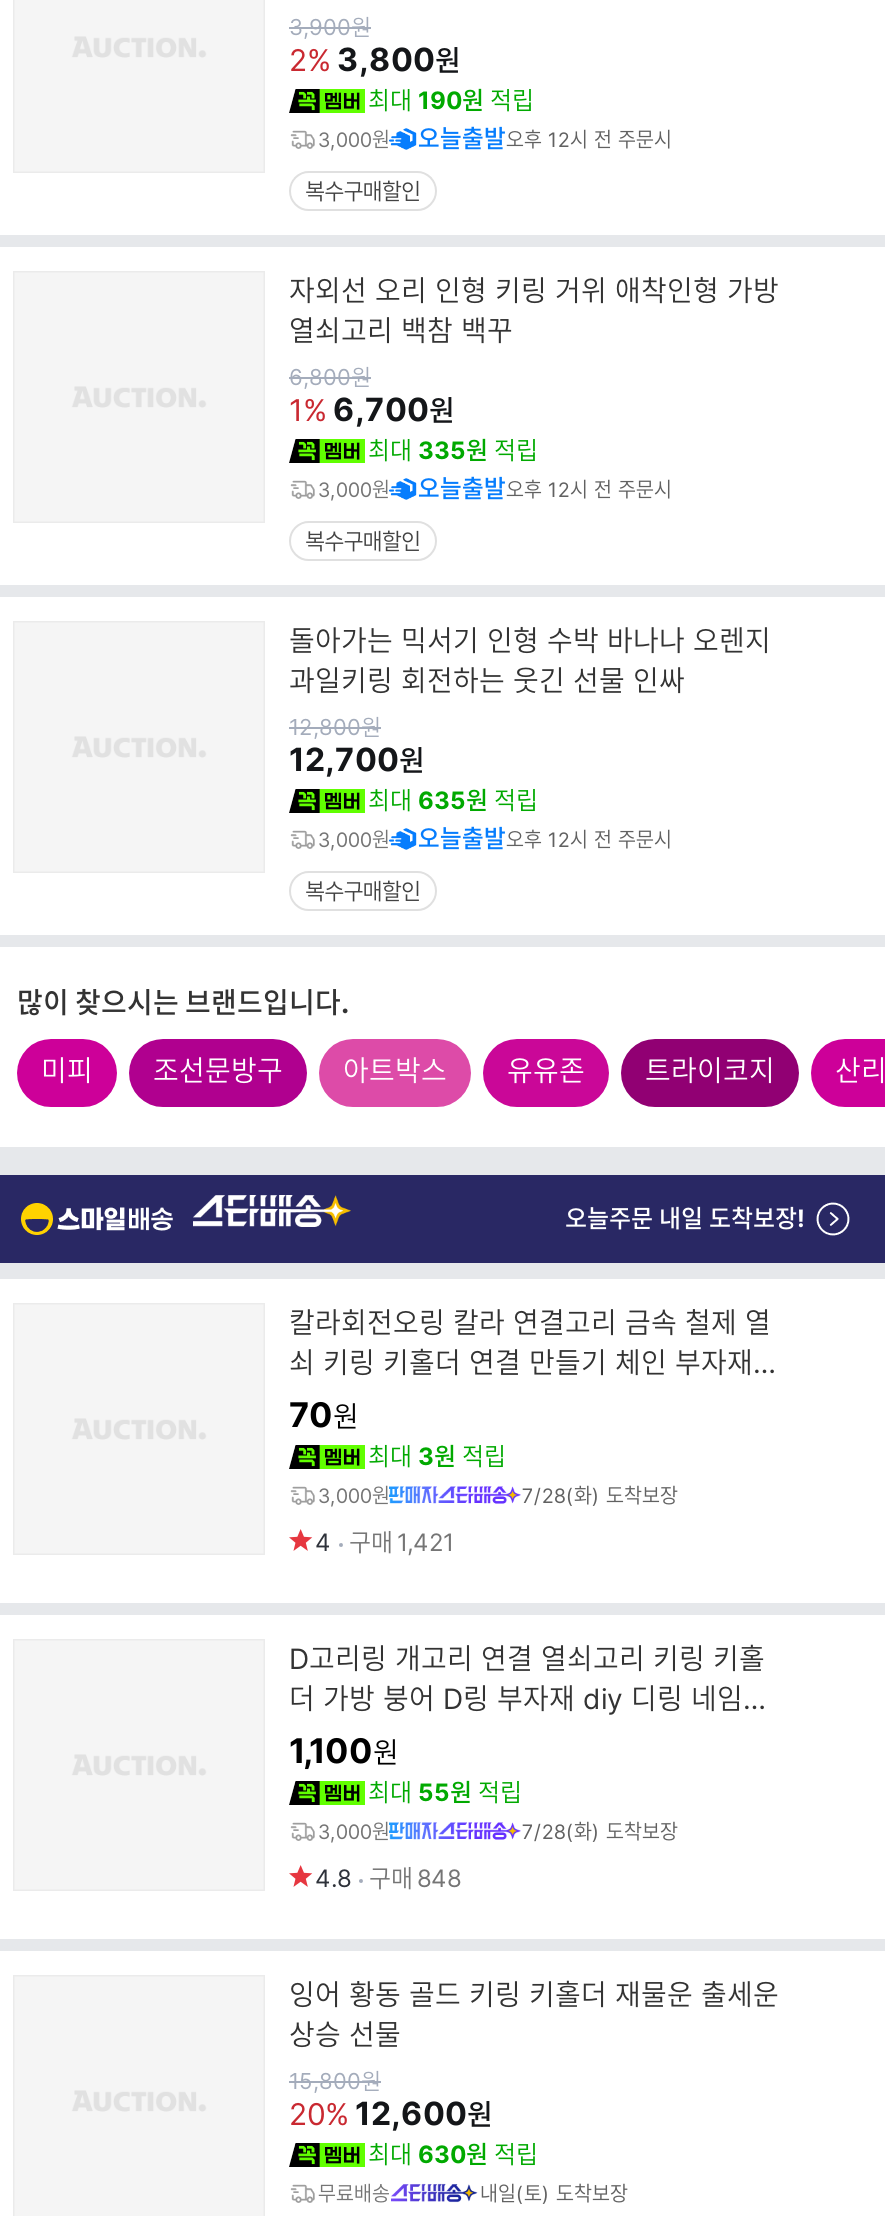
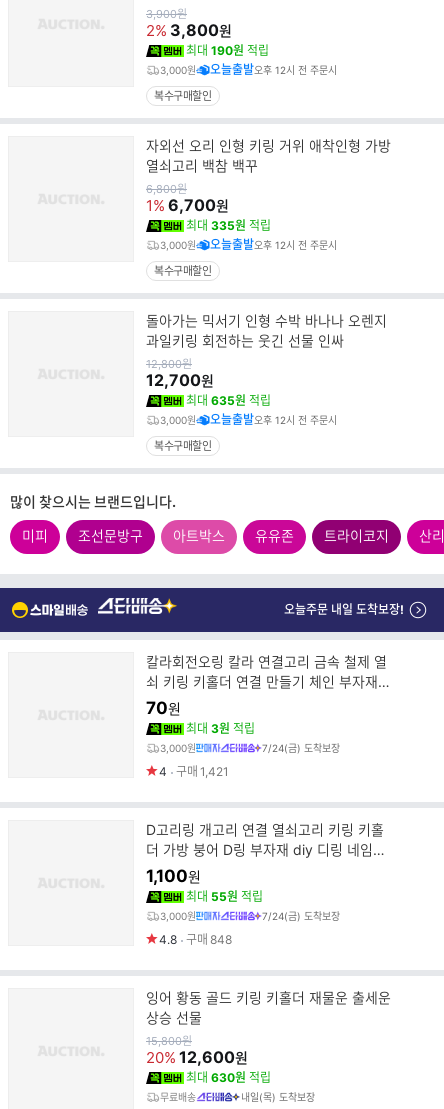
[522,1483,678,1507] 7/28(화) 도착보장 -> [262,742,340,754] 7/24(금) 도착보장
[522,1819,678,1843] 7/28(화) 도착보장 -> [262,910,340,922] 7/24(금) 도착보장
[480,2181,628,2205] 내일(토) 도착보장 -> [241,1091,315,1103] 내일(목) 도착보장

